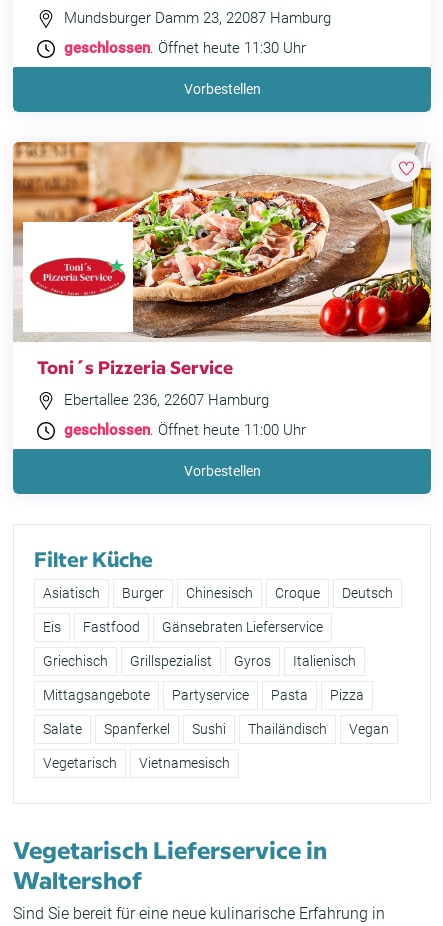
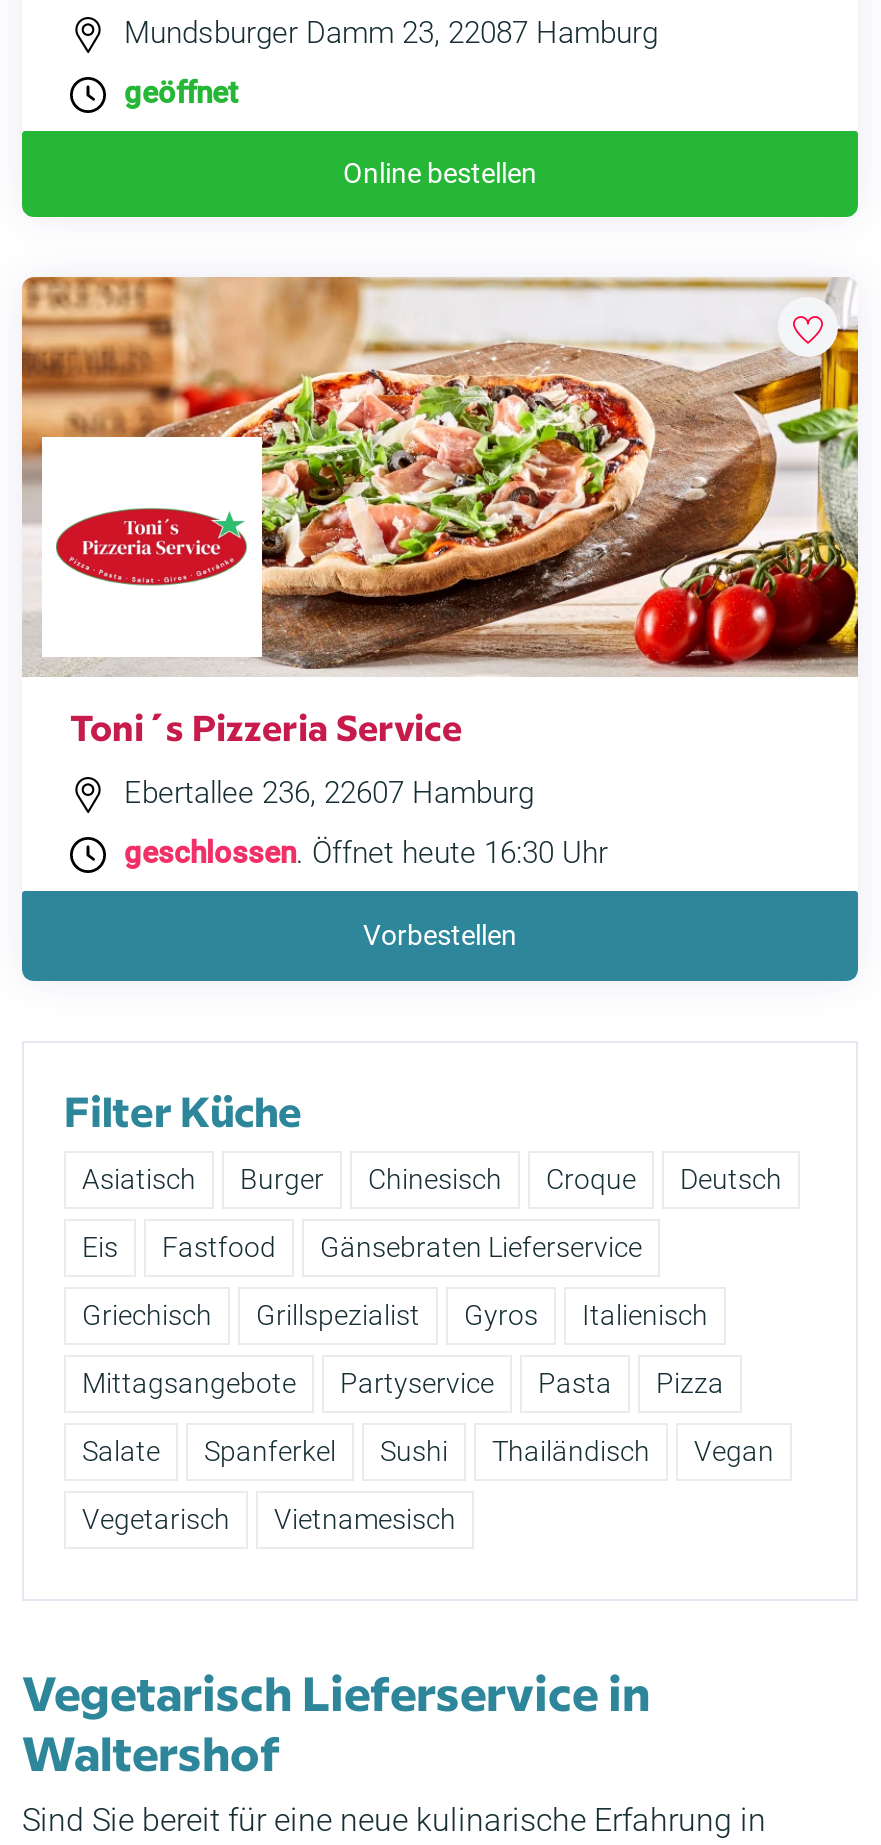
[64,39,306,57] geschlossen. Öffnet heute 11:30 Uhr -> [124,75,238,111] geöffnet
[183,81,260,97] Vorbestellen -> [343,157,537,189] Online bestellen
[64,421,306,439] geschlossen. Öffnet heute 11:00 Uhr -> [124,835,608,871] geschlossen. Öffnet heute 16:30 Uhr

